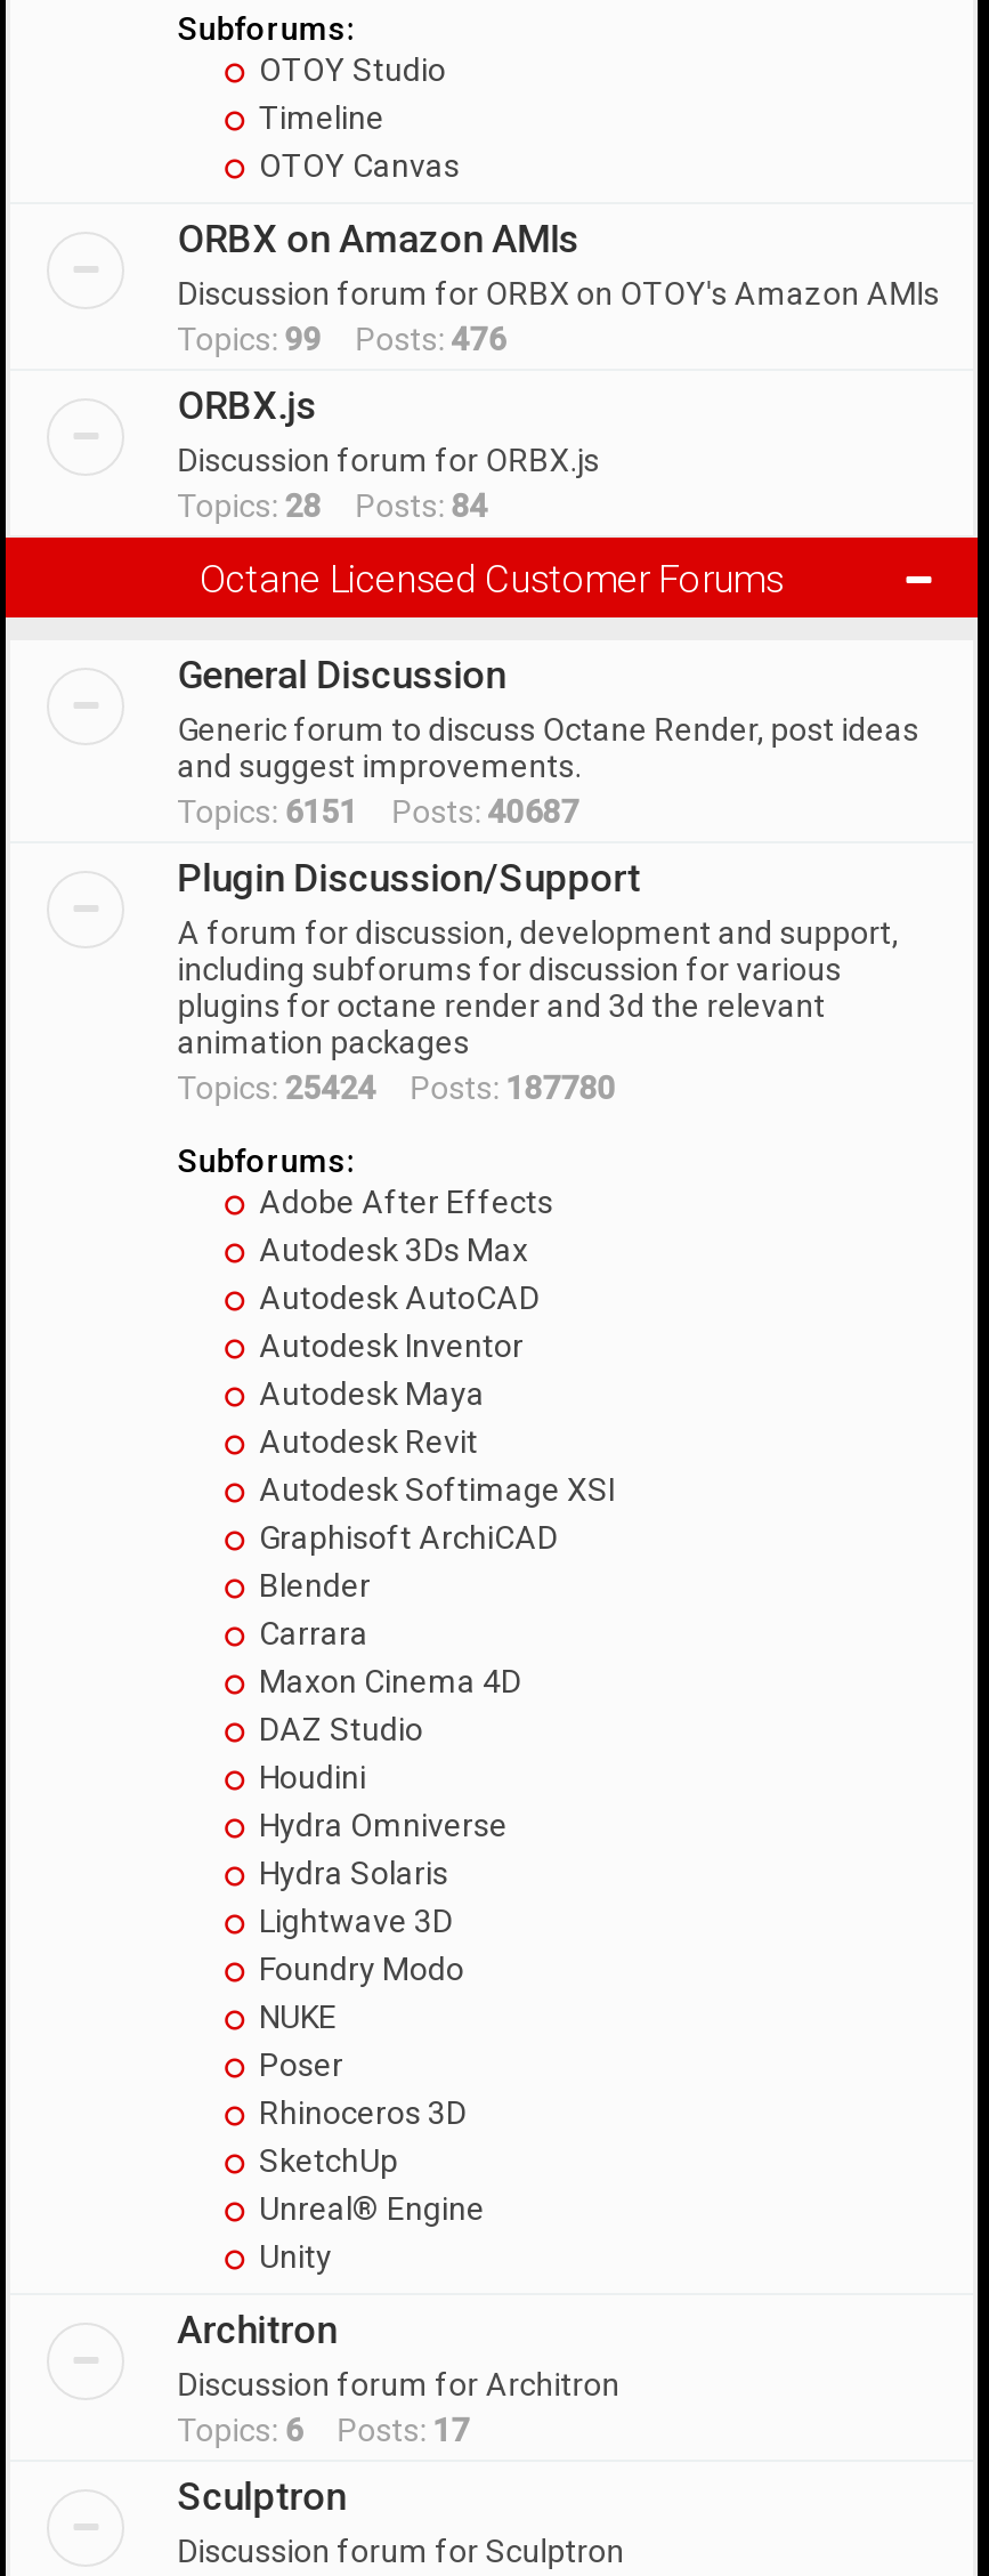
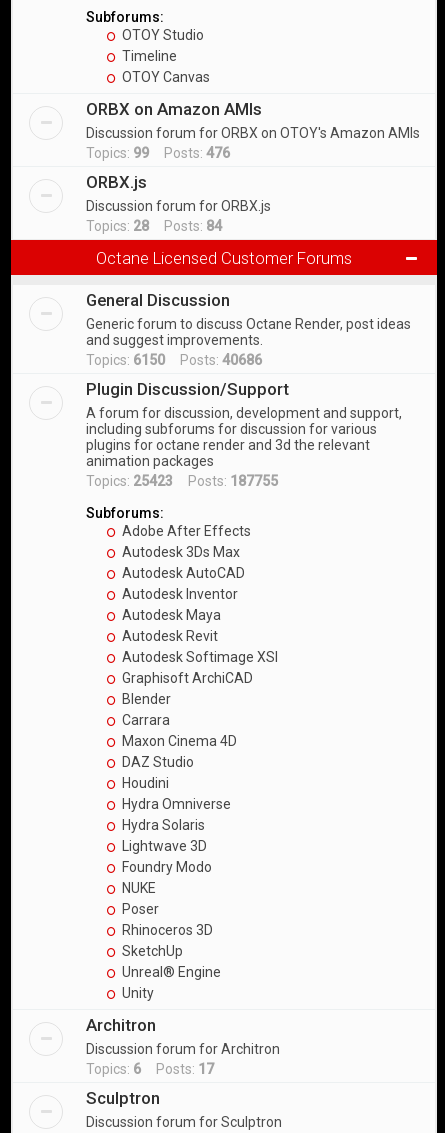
[177,793,579,830] Topics: 6151 Posts: 40687 -> [86,352,262,368] Topics: 6150 Posts: 40686
[177,1069,615,1106] Topics: 25424 Posts: 187780 -> [86,473,278,489] Topics: 25423 Posts: 187755

